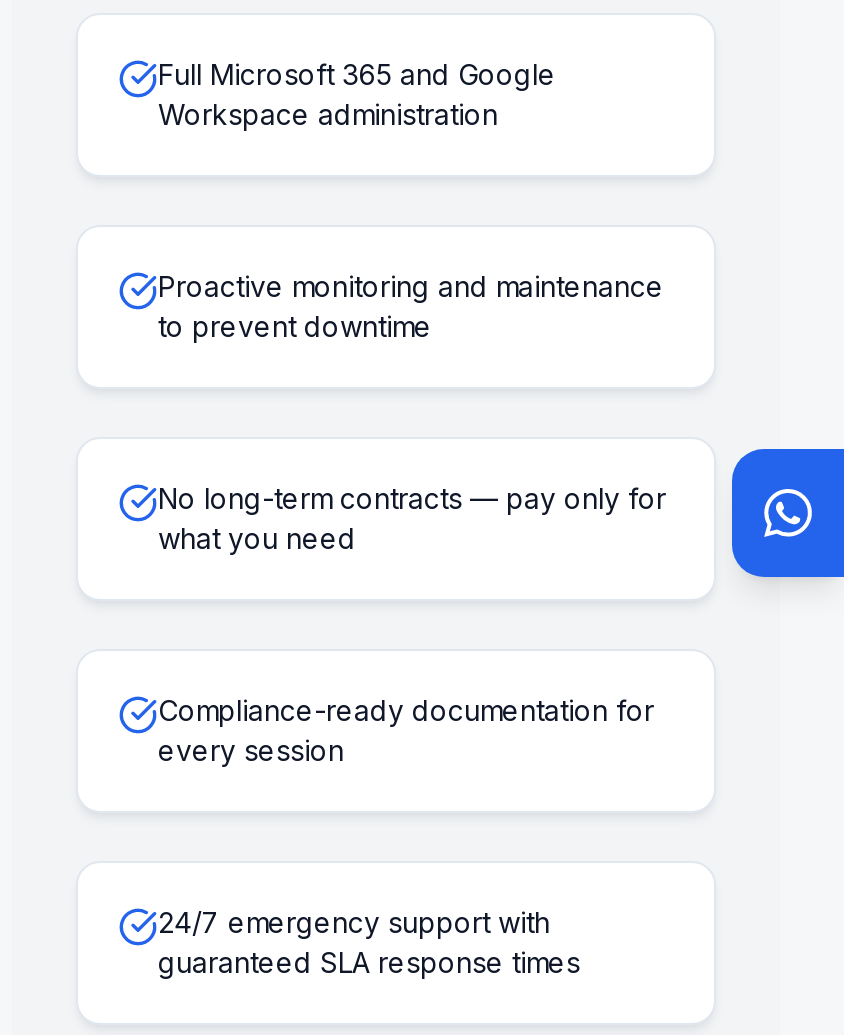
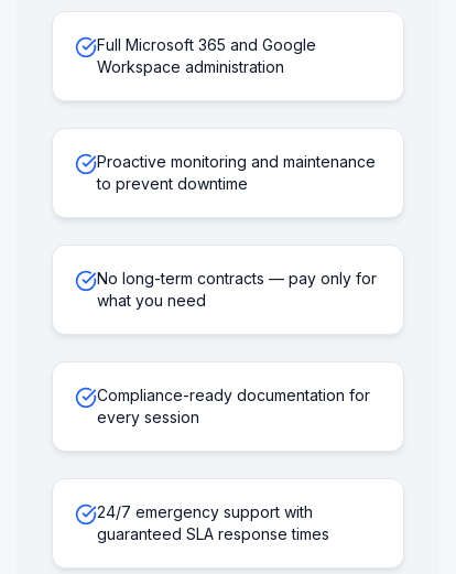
[730,447,838,585] [image] -> none

